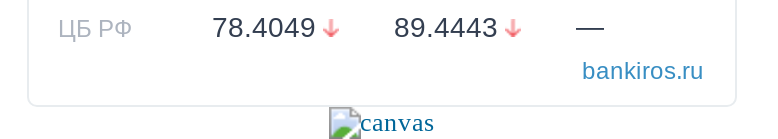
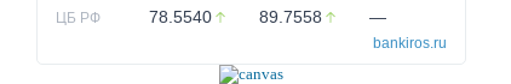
[212,12,316,44] 78.4049 -> [148,8,211,27] 78.5540
[394,12,498,44] 89.4443 -> [259,8,321,27] 89.7558

